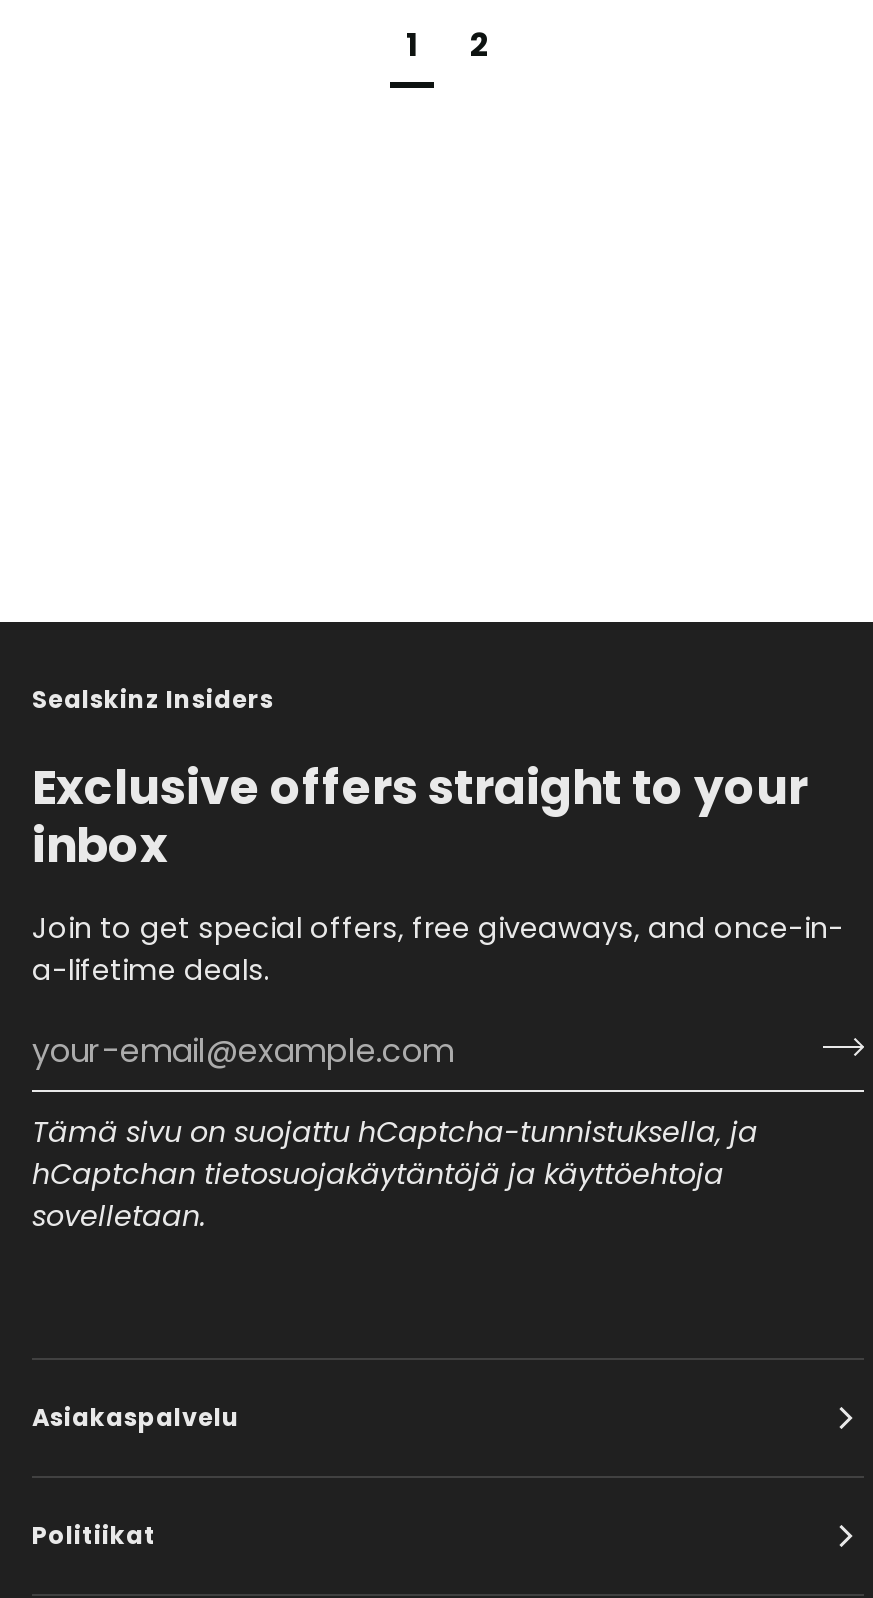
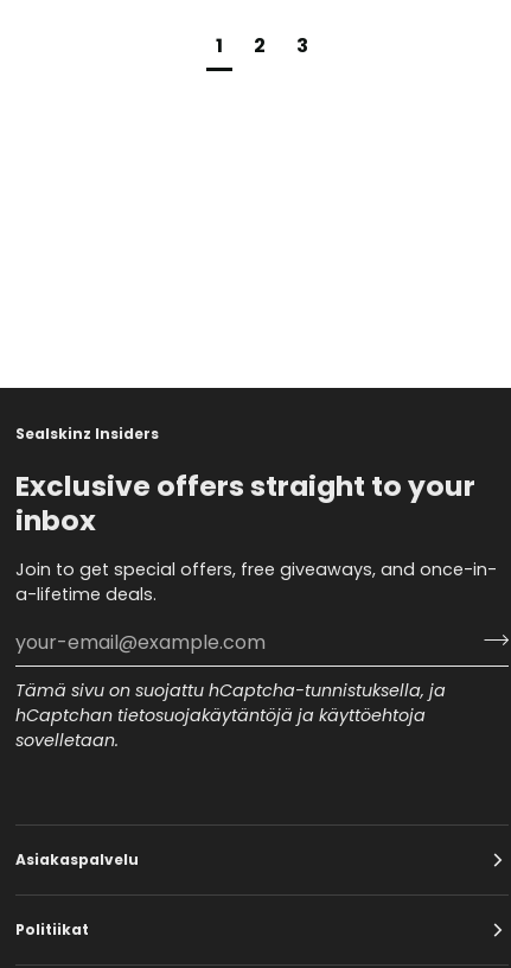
none -> [296,32,308,59] 3

